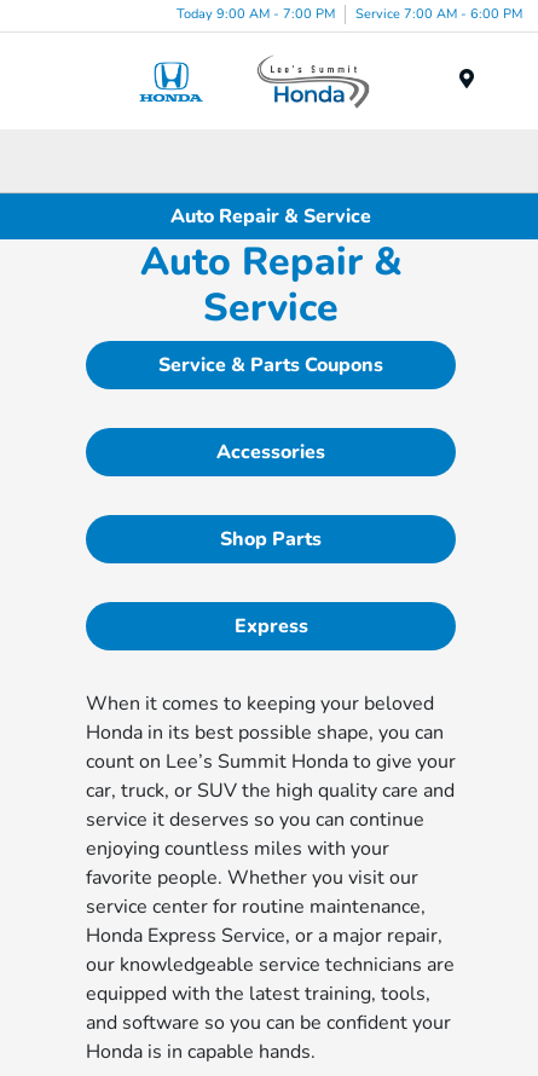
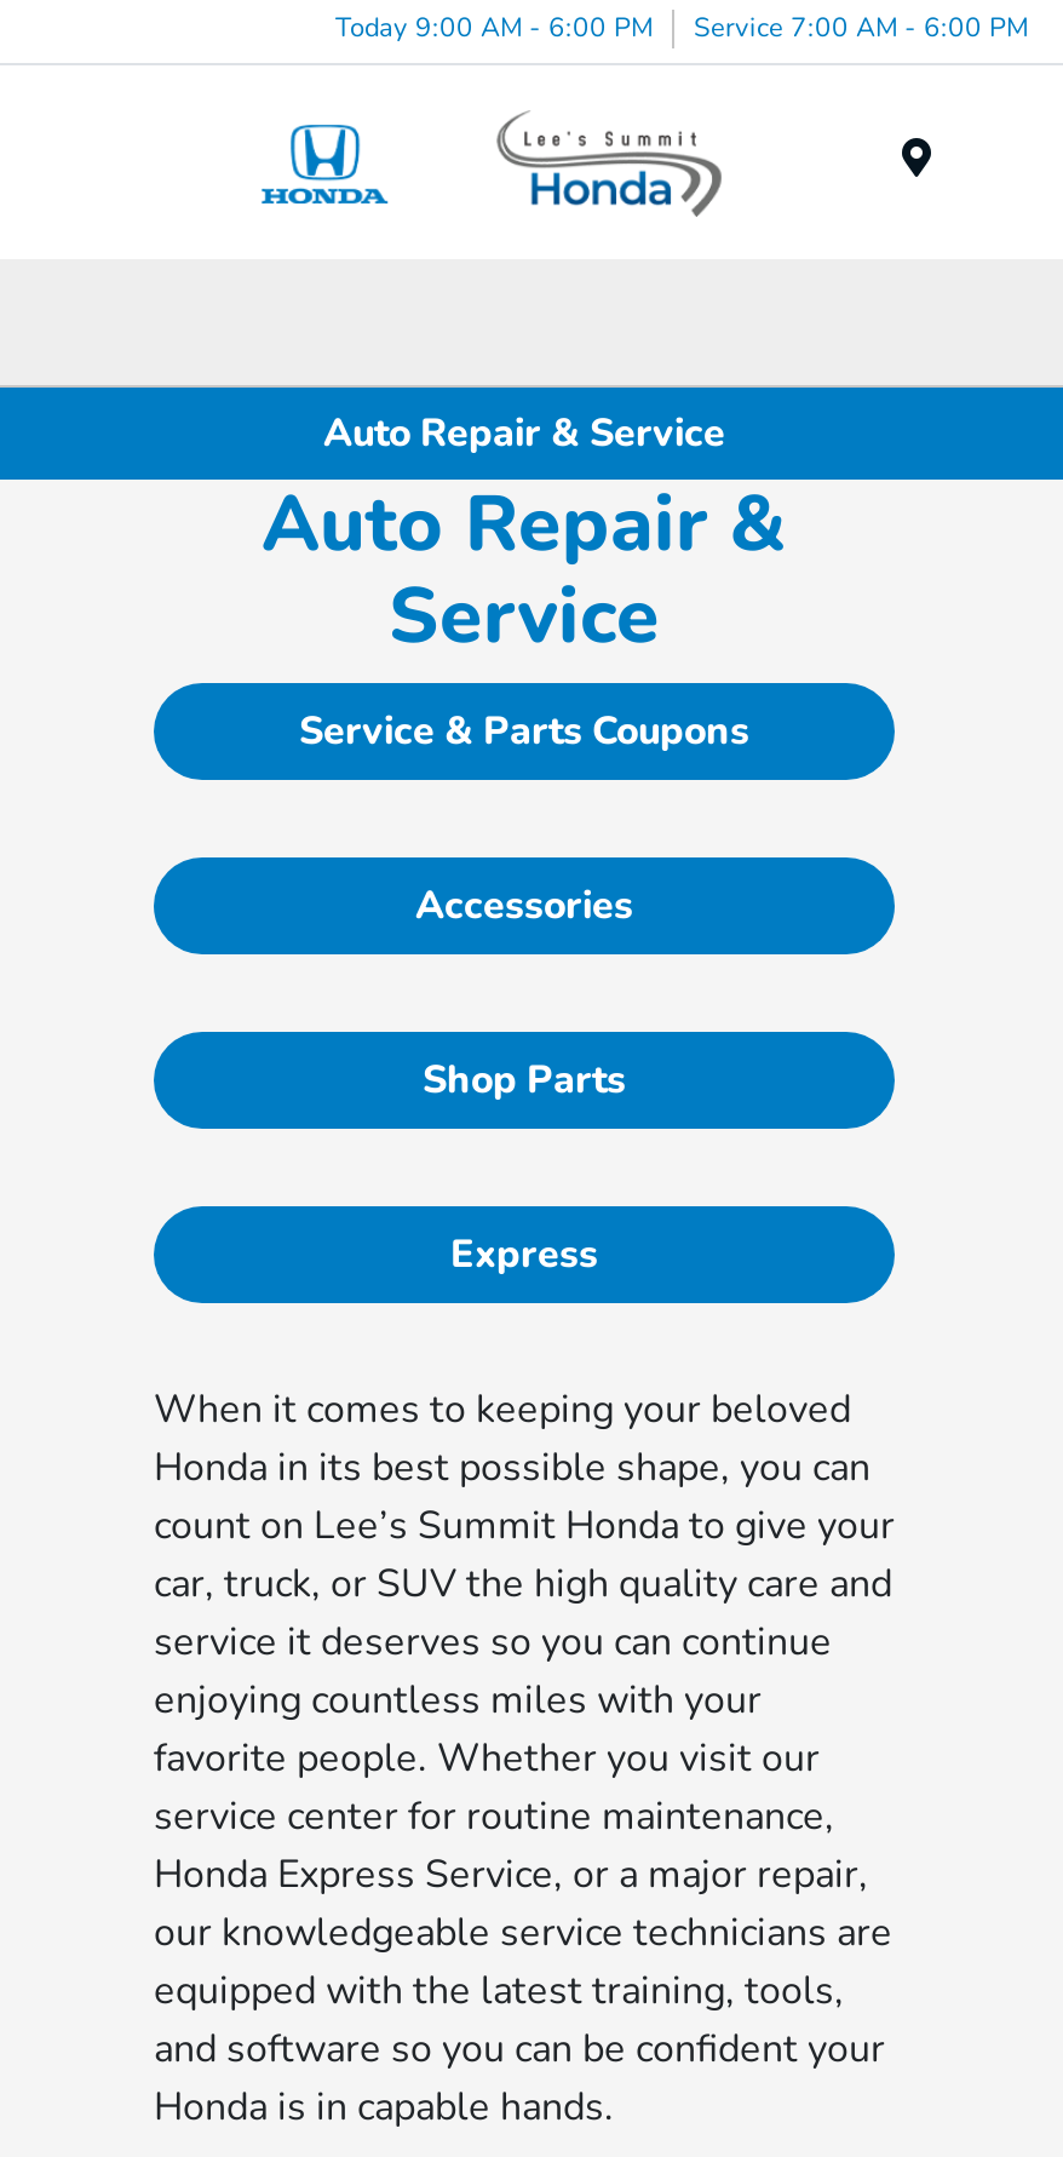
[177,4,522,22] Today 9:00 AM - 7:00 PM Service 7:00 AM - 6:00 PM -> [335,8,1028,45] Today 9:00 AM - 6:00 PM Service 7:00 AM - 6:00 PM

